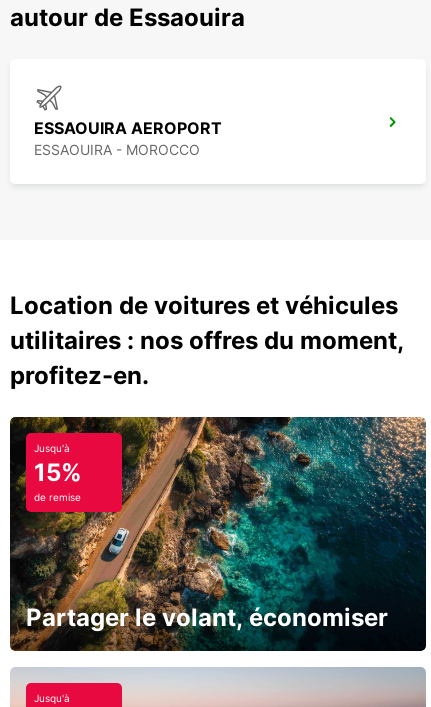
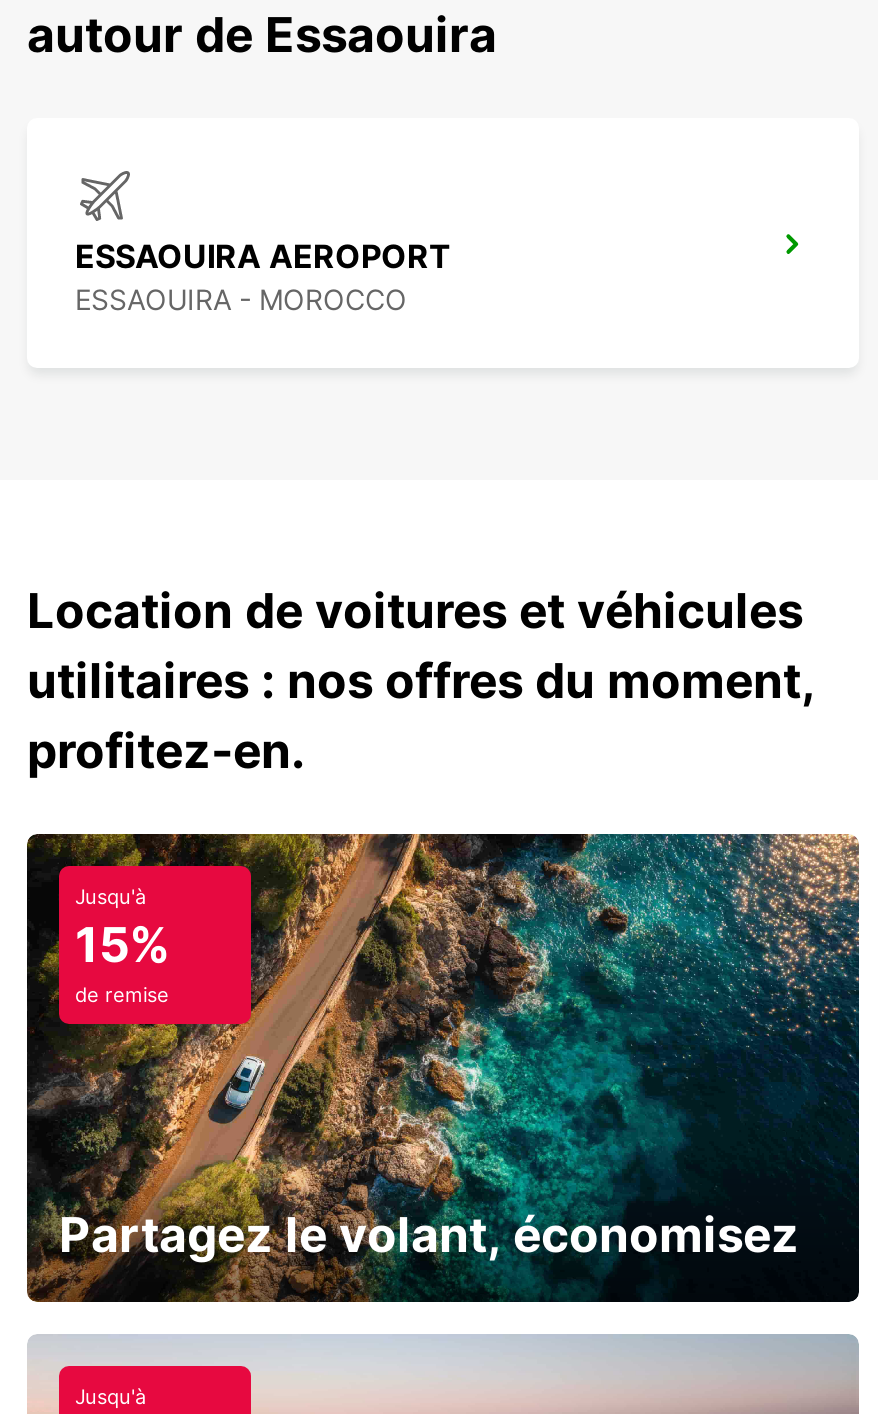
[26,603,388,632] Partager le volant, économiser -> [59,1207,799,1265] Partagez le volant, économisez

